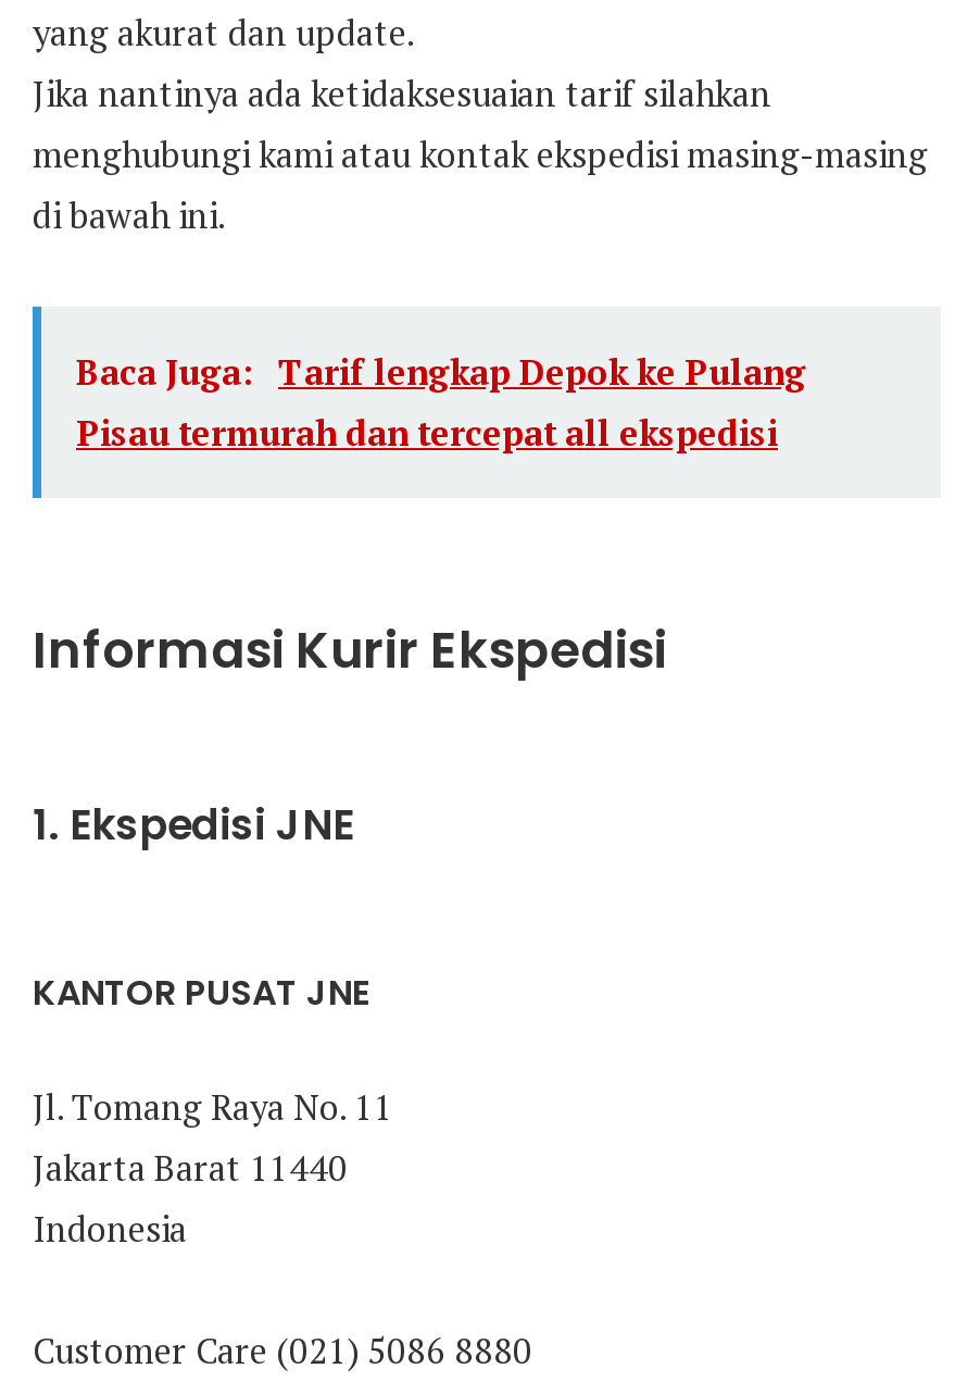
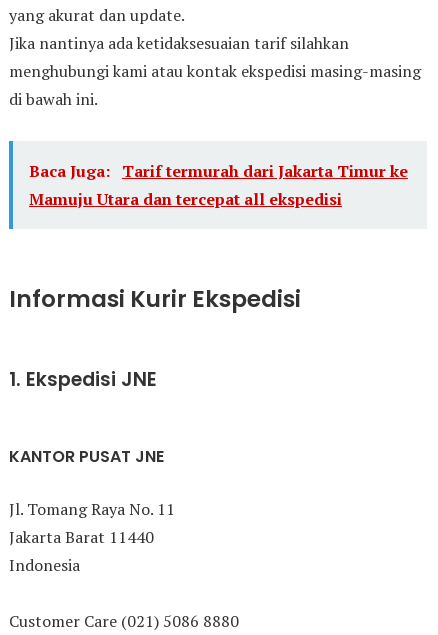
[76,348,806,457] Baca Juga: Tarif lengkap Depok ke Pulang | Pisau termurah dan tercepat all ekspedisi -> [29,160,408,210] Baca Juga: Tarif termurah dari Jakarta Timur ke | Mamuju Utara dan tercepat all ekspedisi

